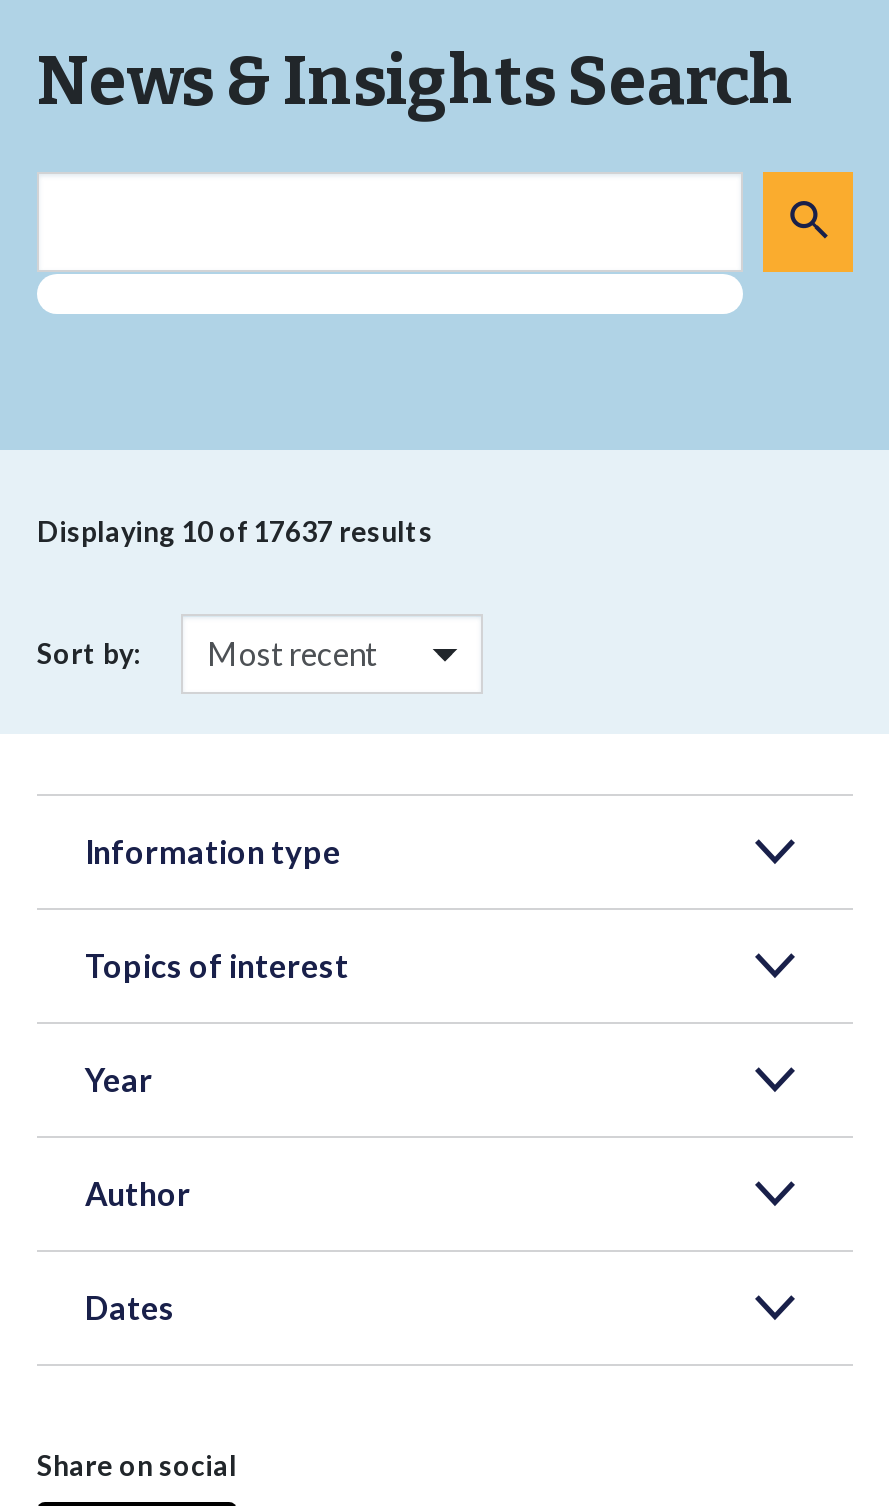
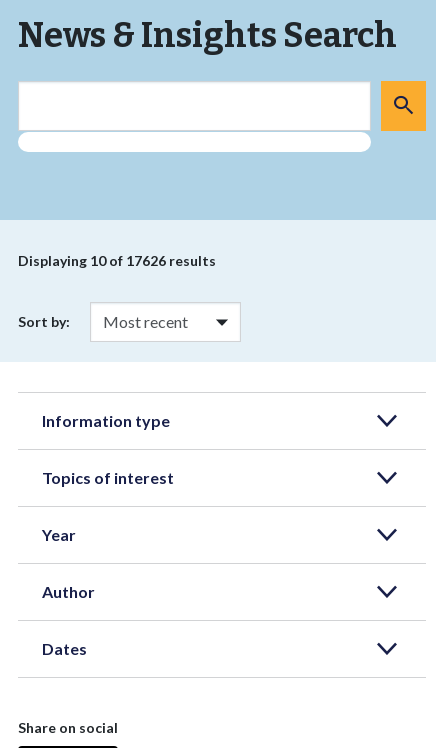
[37,515,433,549] Displaying 10 of 17637 results -> [18,252,216,269] Displaying 10 of 17626 results

